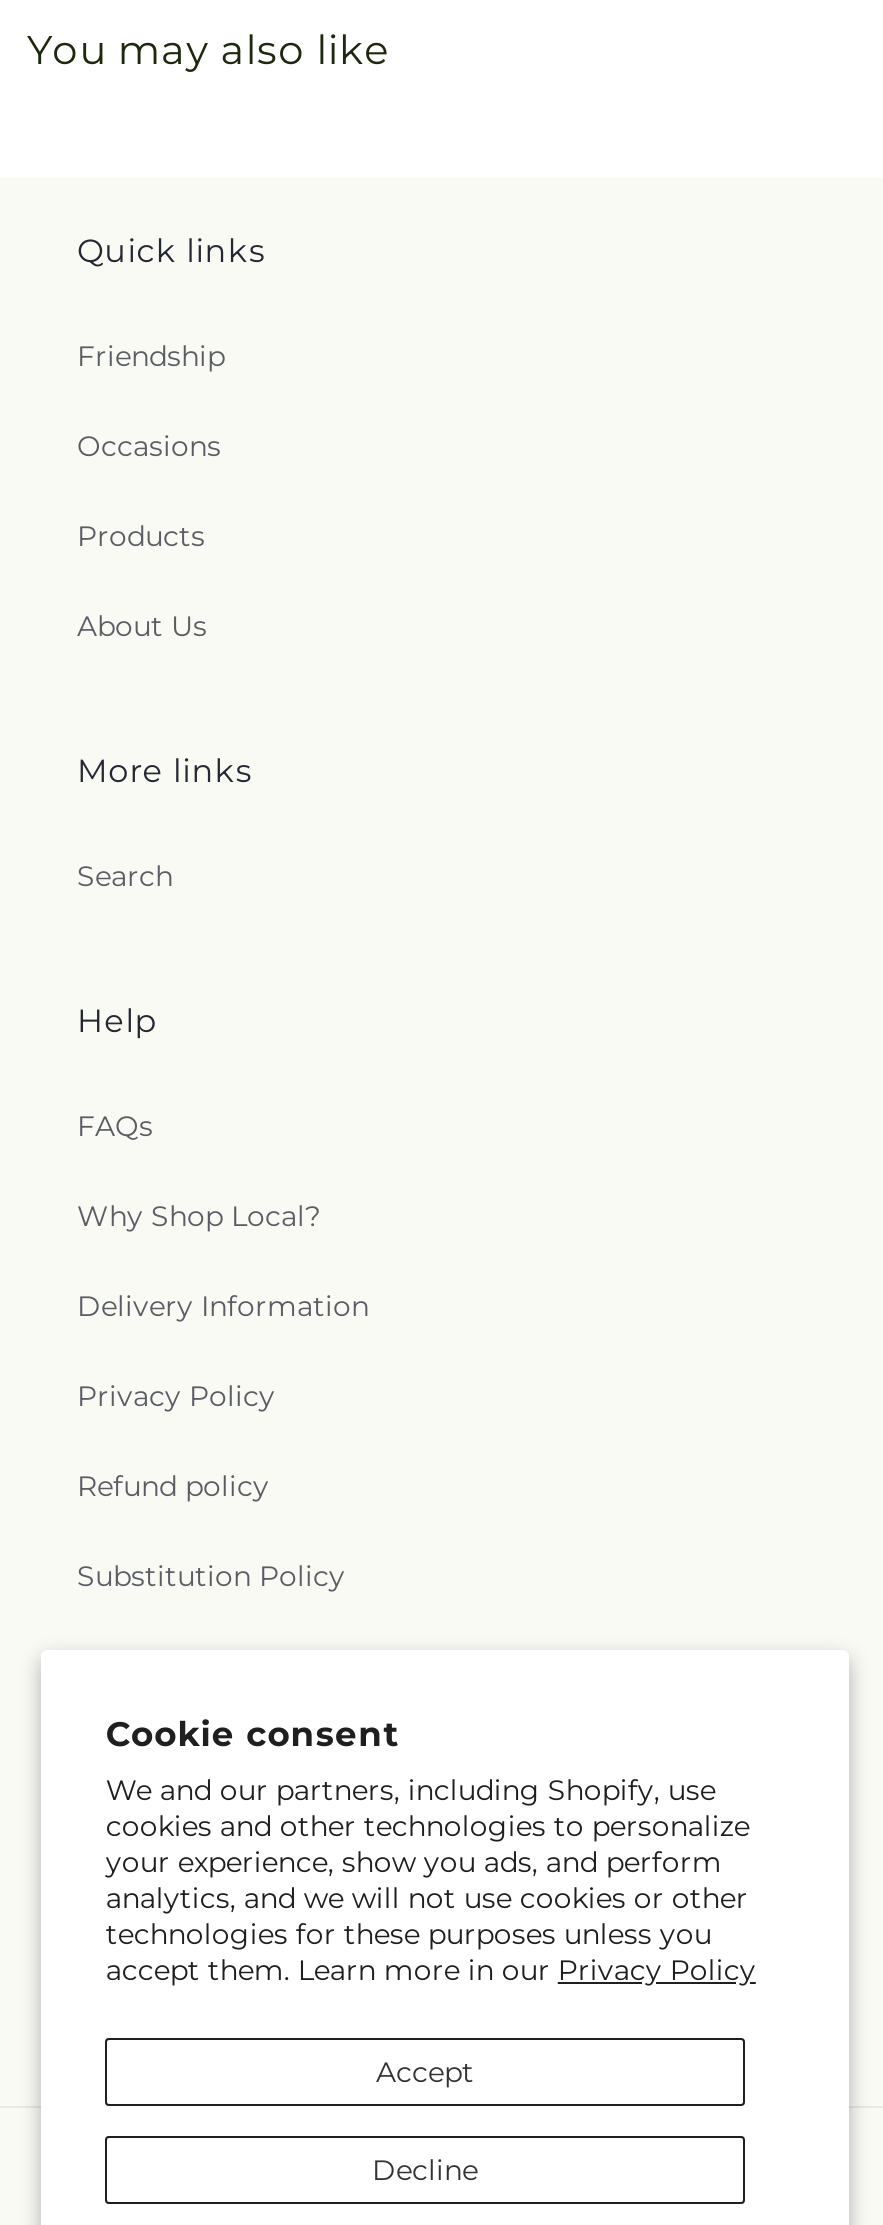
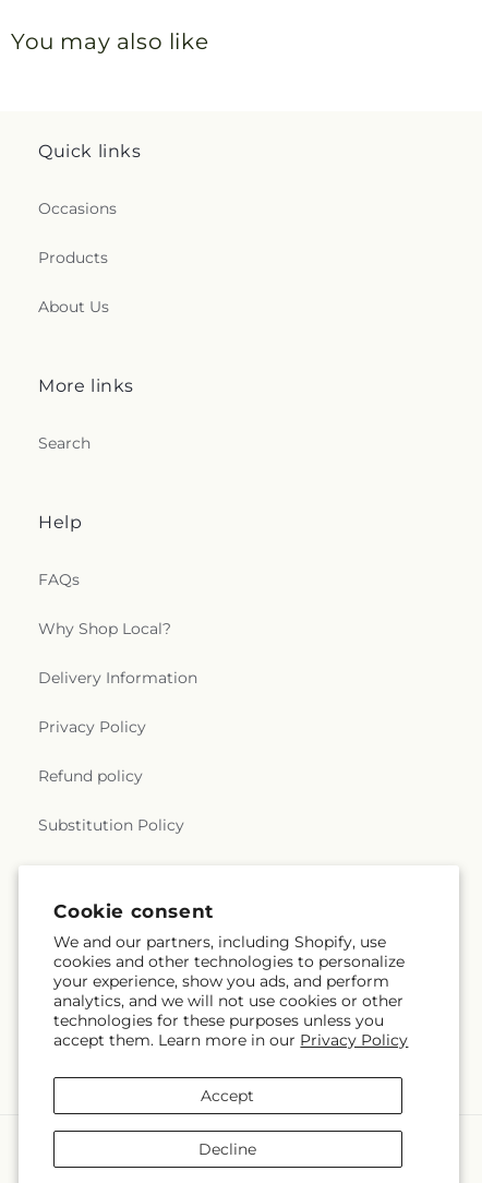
[77,338,225,374] Friendship -> none

